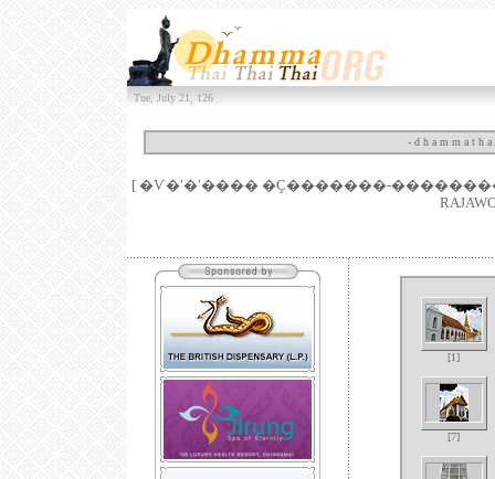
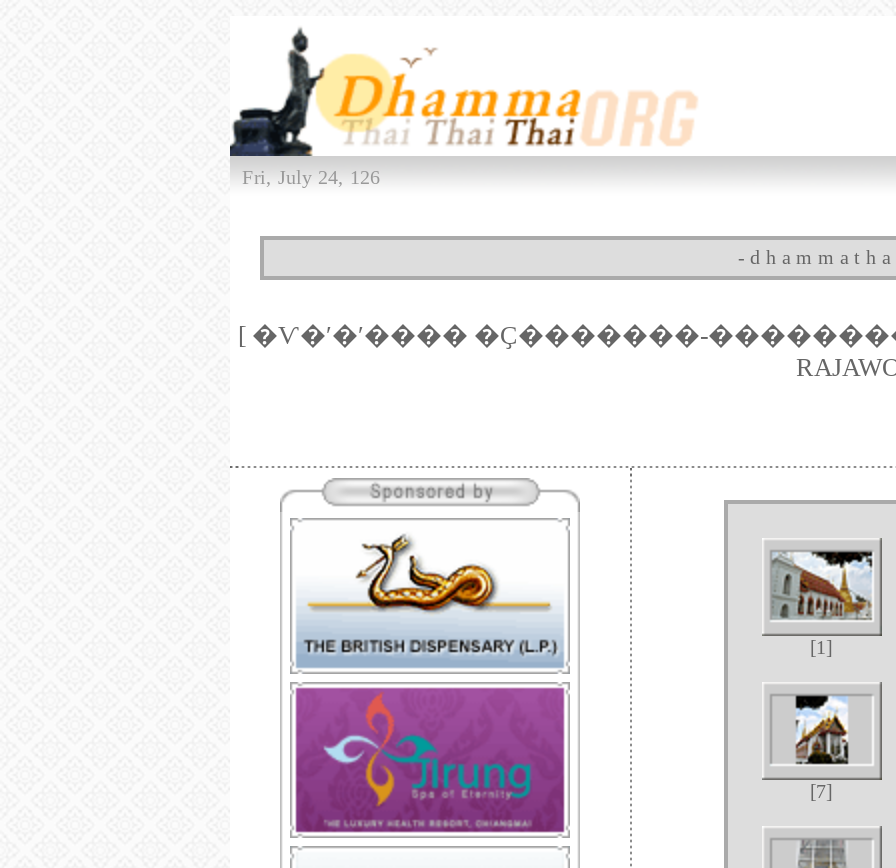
[134,92,213,104] Tue, July 21, 126 -> [242,166,380,188] Fri, July 24, 126

